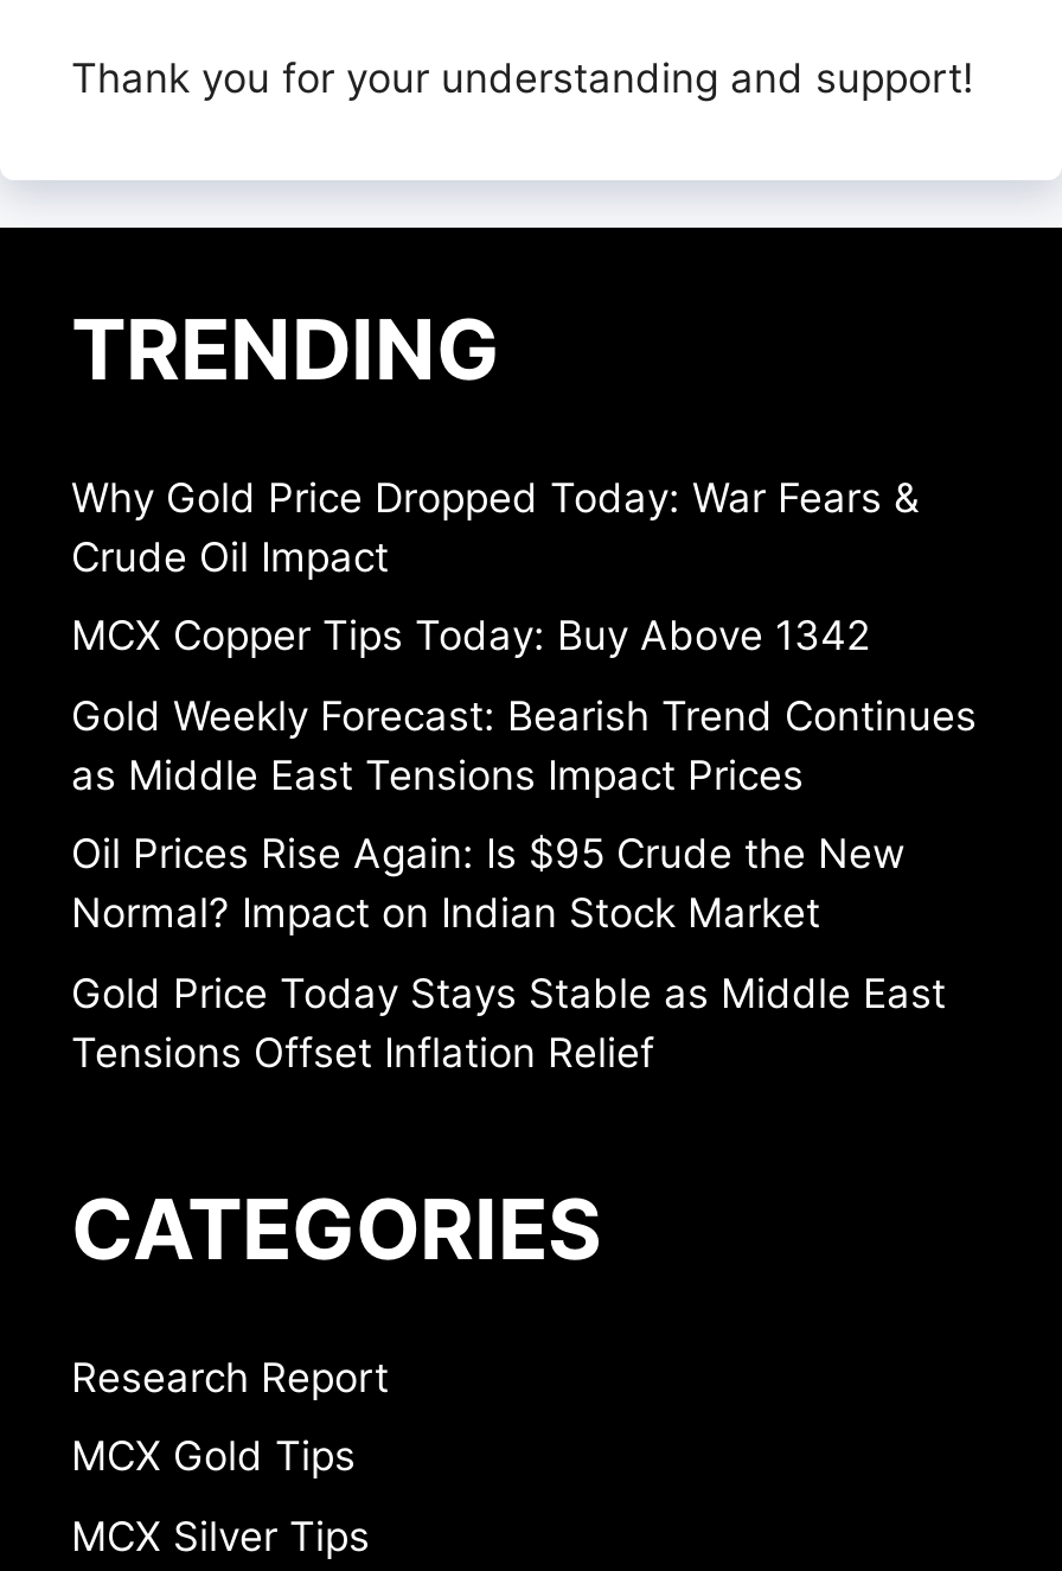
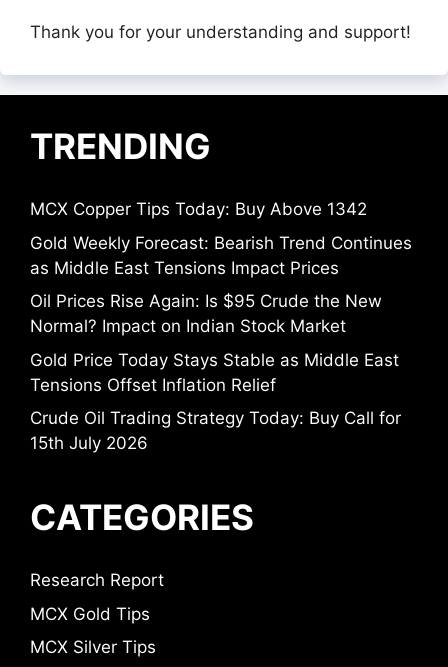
[71,474,920,580] Why Gold Price Dropped Today: War Fears & | Crude Oil Impact -> none
moved [71,612,977,1076] -> [30,199,412,395]: MCX Copper Tips Today: Buy Above 1342 | Gold Weekly Forecast: Bearish Trend Continues | as Middle East Tensions Impact Prices | Oil Prices Rise Again: Is $95 Crude the New | Normal? Impact on Indian Stock Market | Gold Price Today Stays Stable as Middle East | Tensions Offset Inflation Relief
none -> [30,408,401,453] Crude Oil Trading Strategy Today: Buy Call for | 15th July 2026

